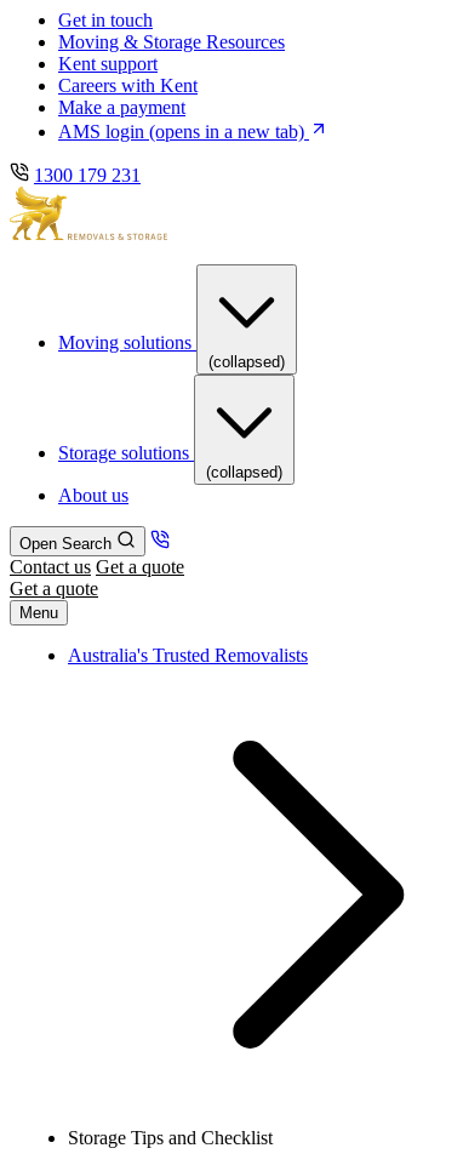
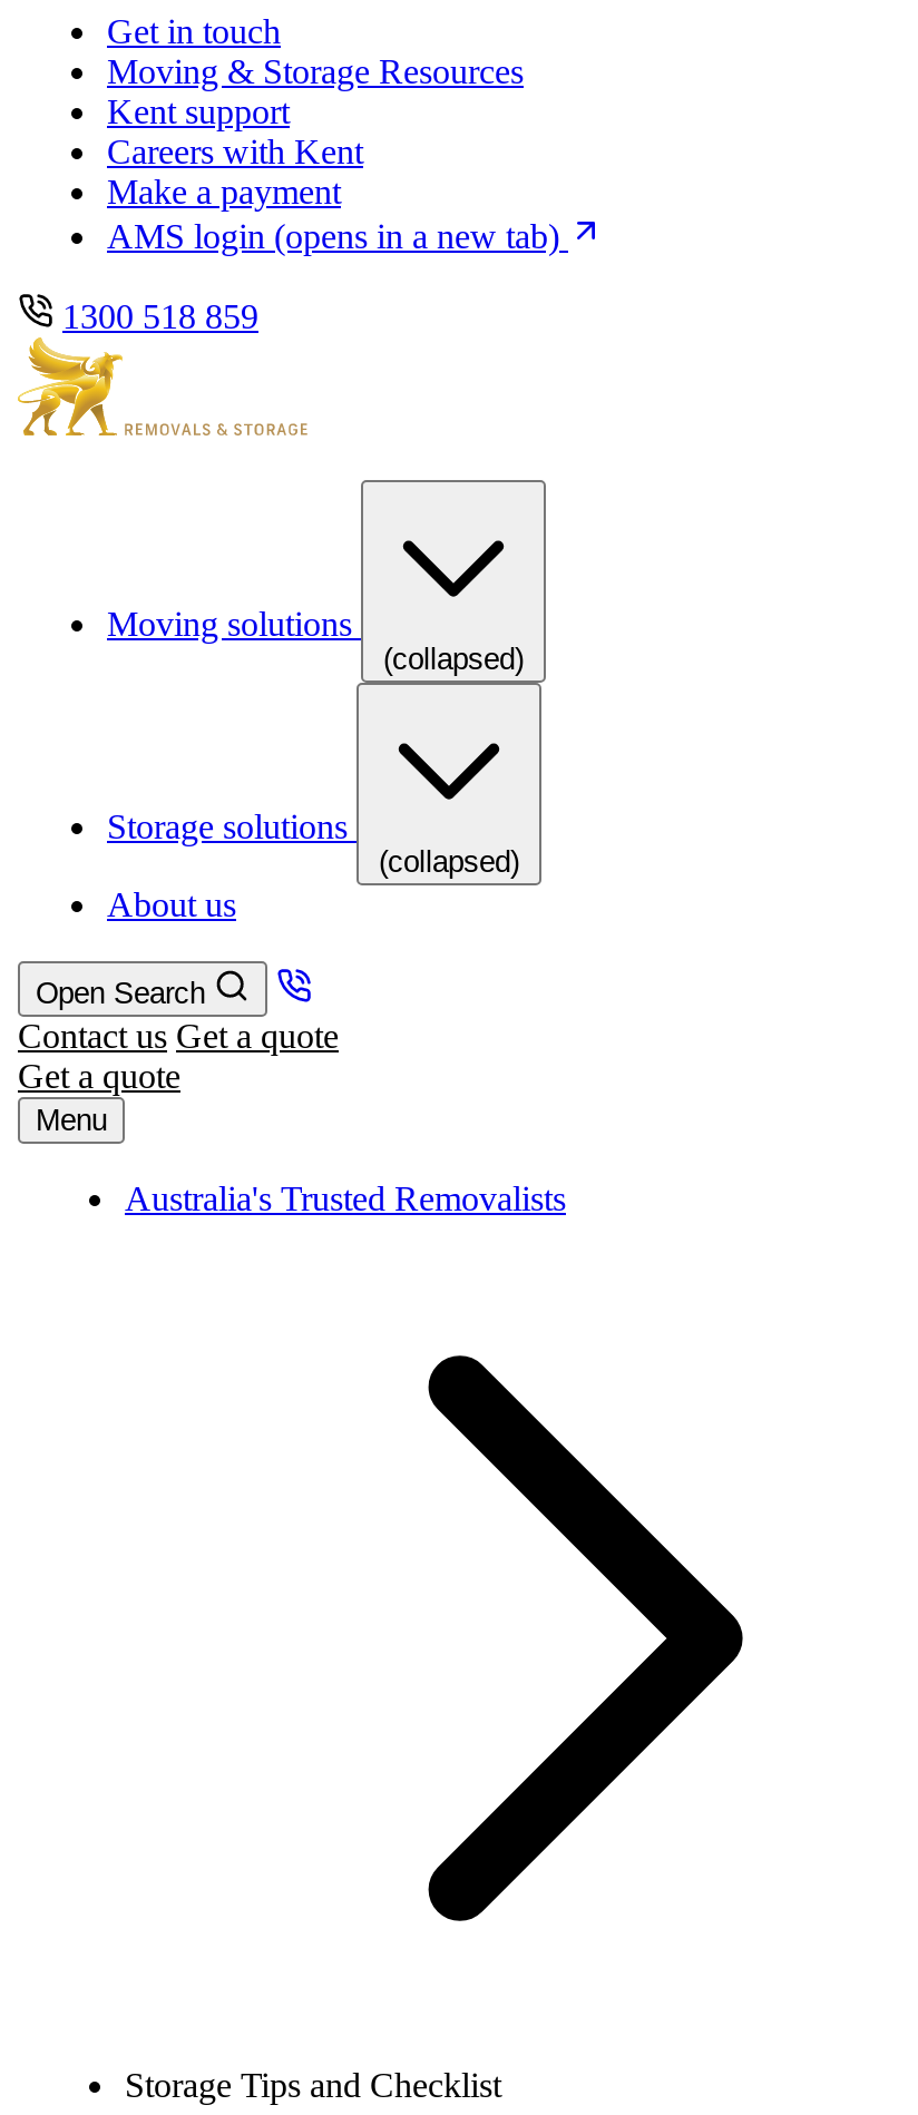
[34,165,141,185] 1300 179 231 -> [62,297,258,335] 1300 518 859

